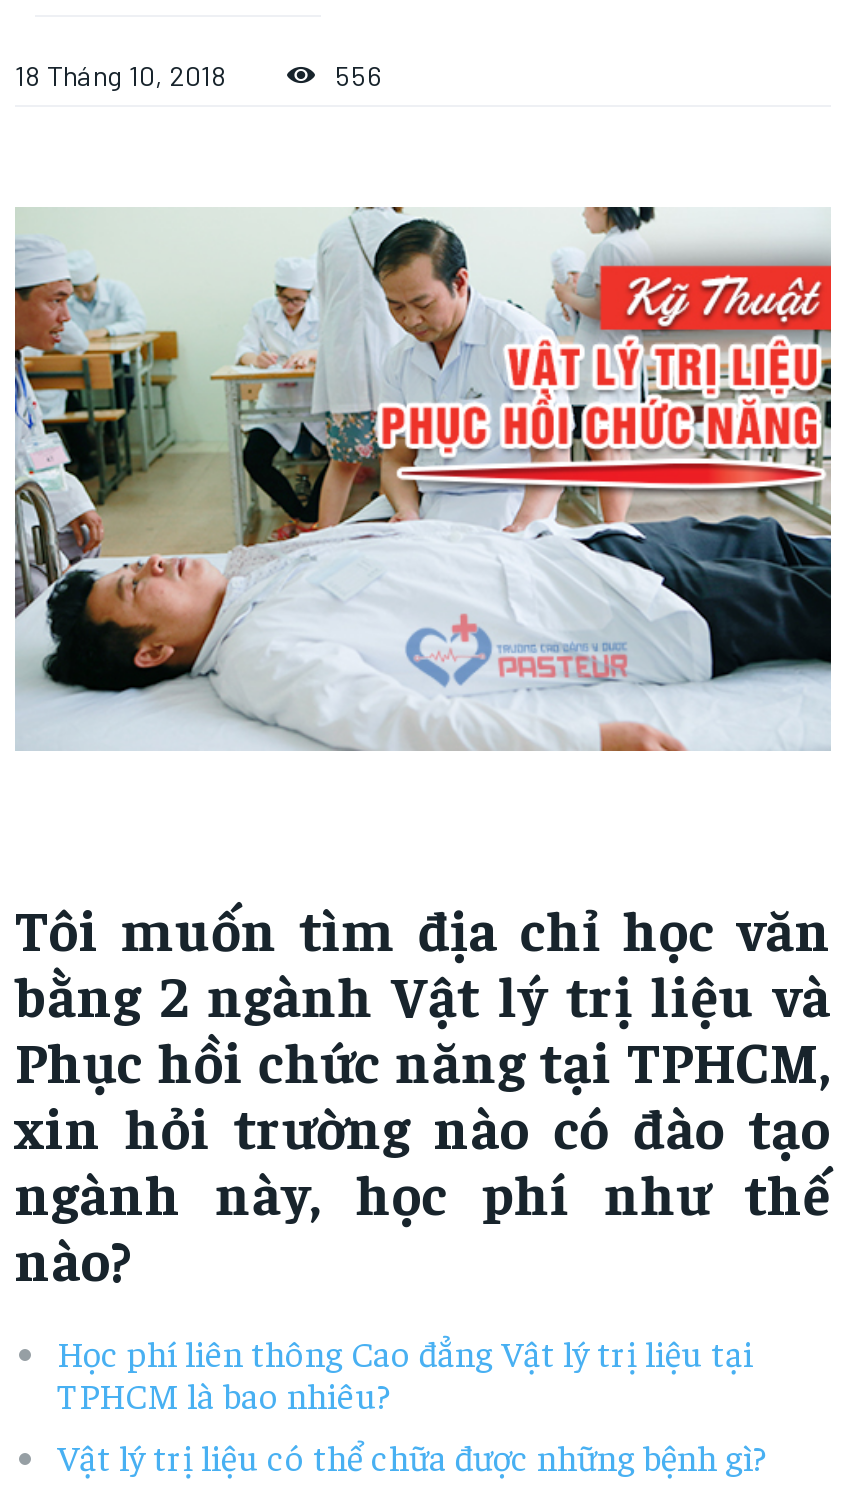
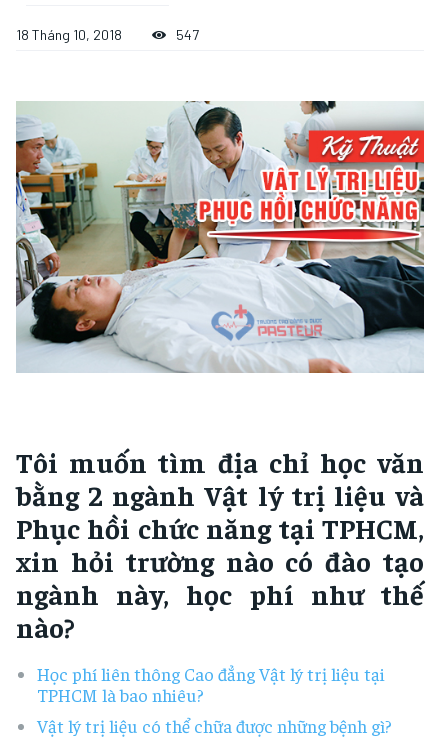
[335,59,383,93] 556 -> [176,27,199,44] 547

